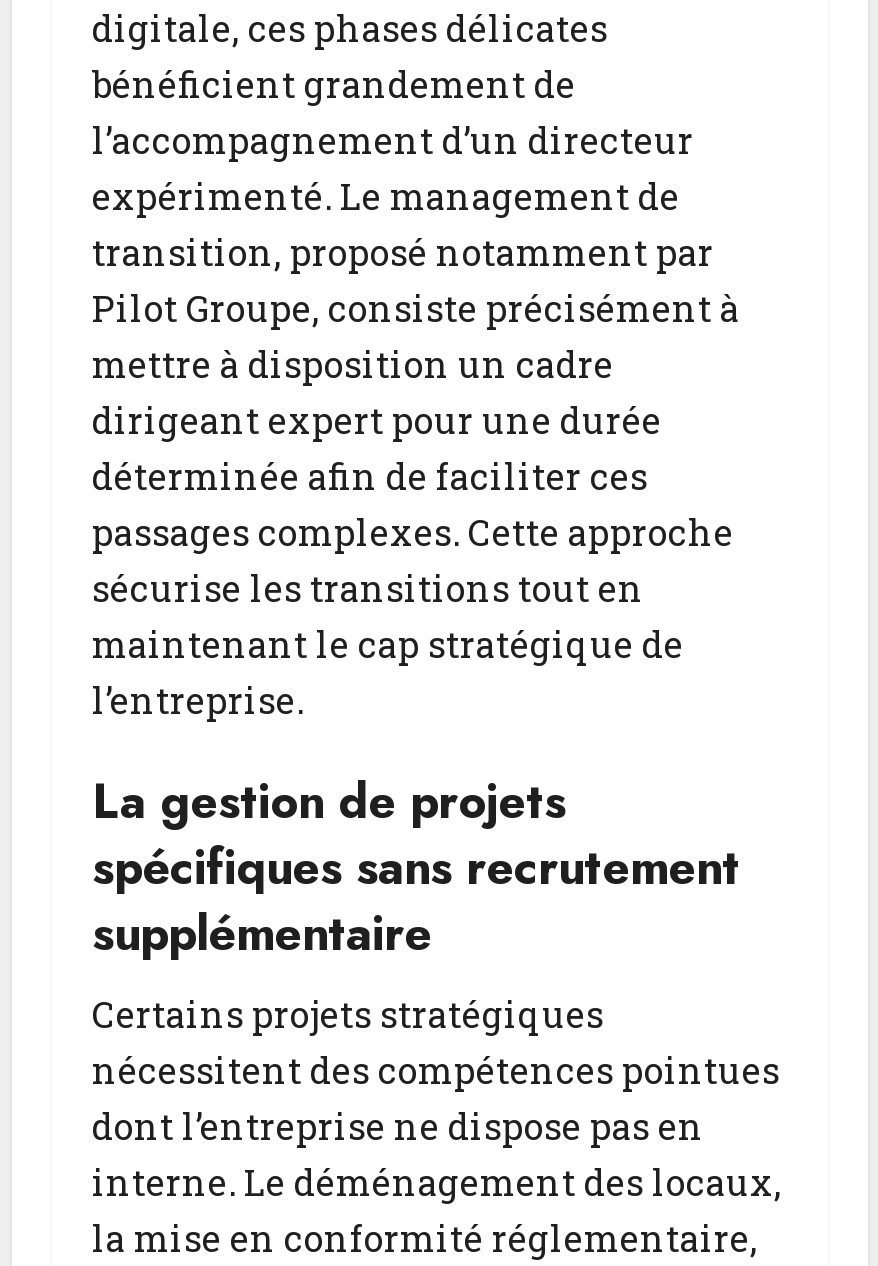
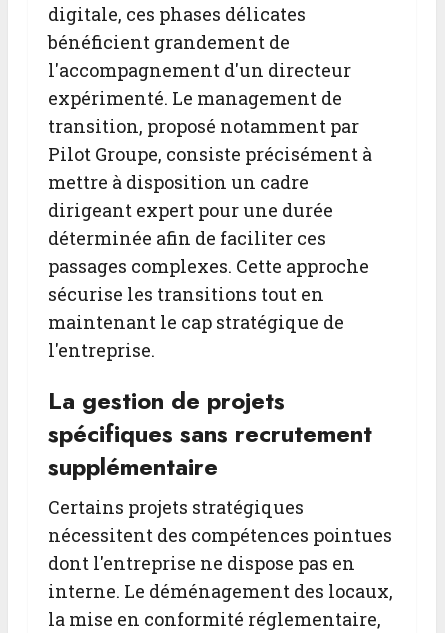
[92,116,694,164] l’accompagnement d’un directeur -> [48,58,351,82] l'accompagnement d'un directeur
[92,676,304,724] l’entreprise. -> [48,338,155,362] l'entreprise.
[92,1102,704,1150] dont l’entreprise ne dispose pas en -> [48,551,355,575] dont l'entreprise ne dispose pas en

